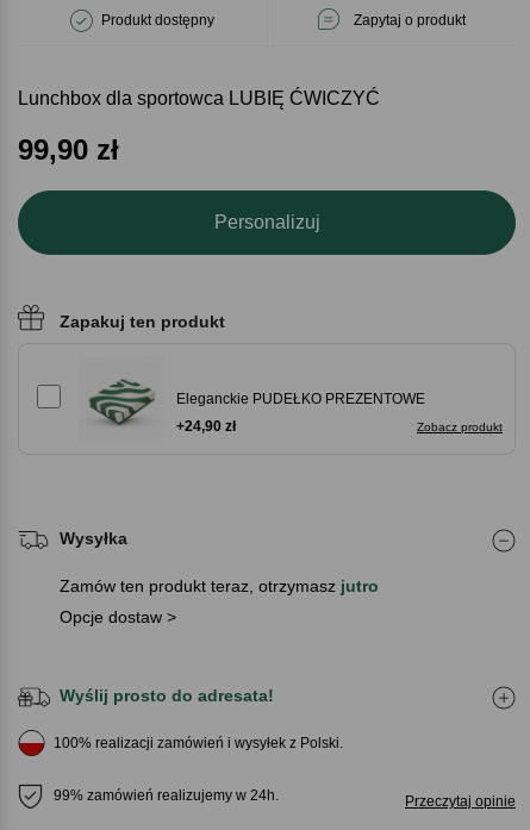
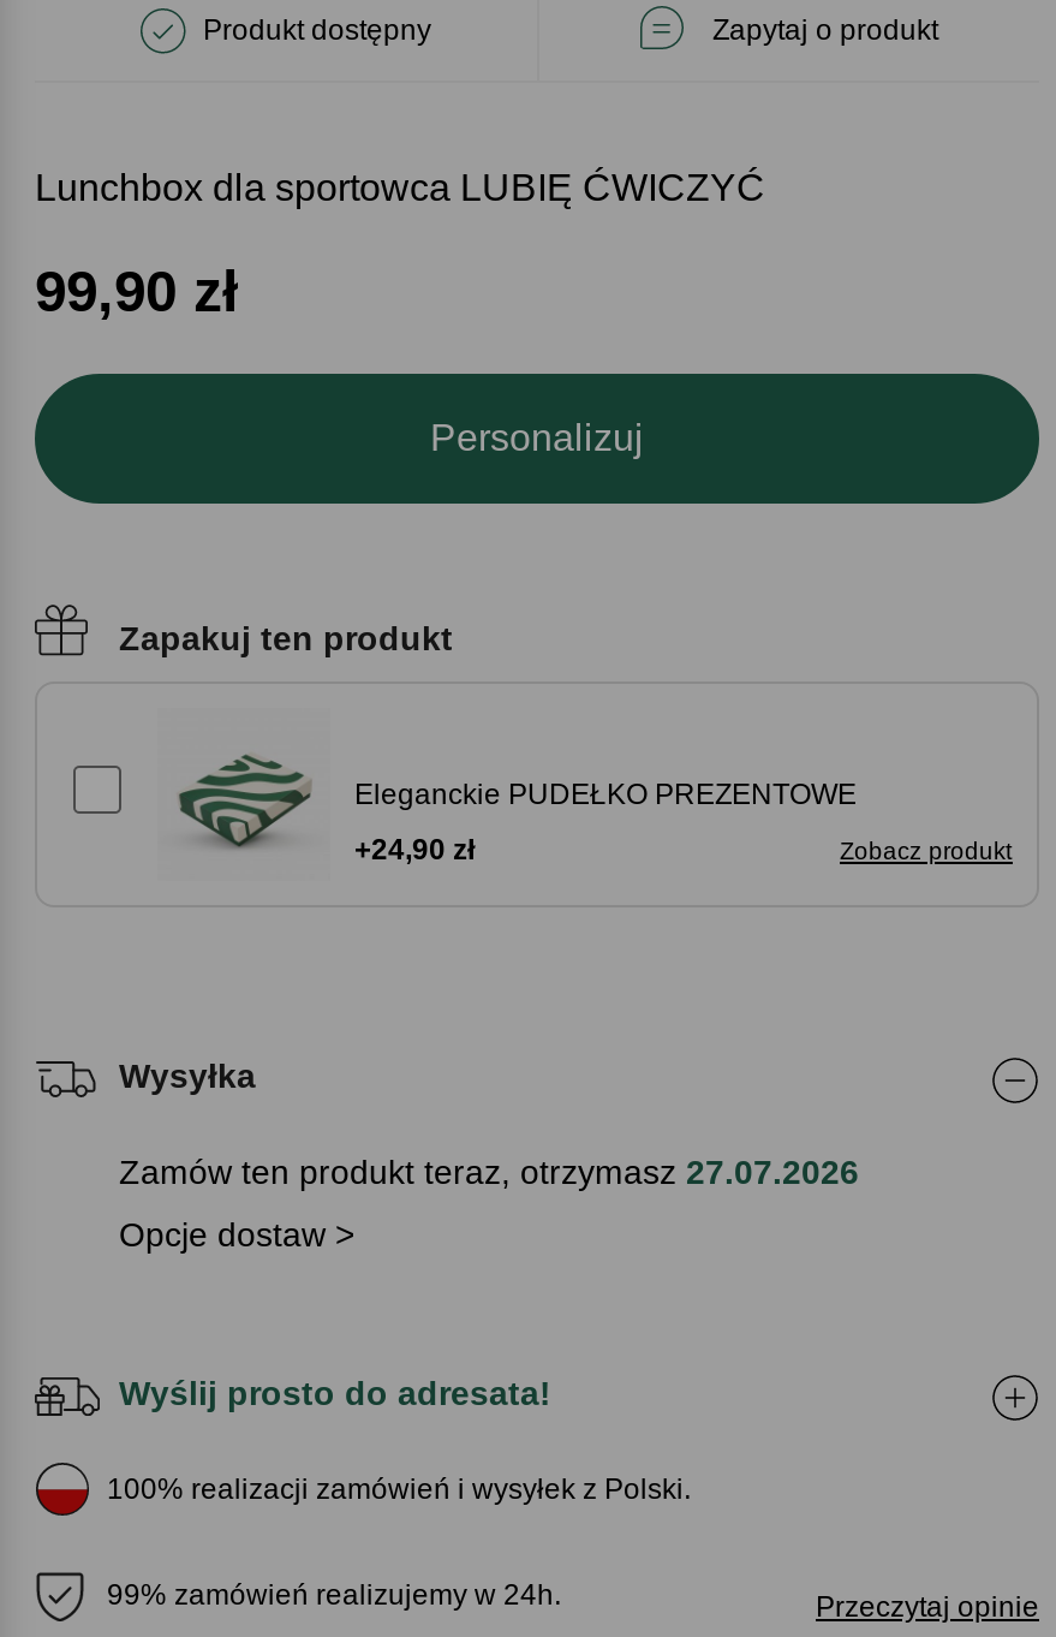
[60,577,379,596] Zamów ten produkt teraz, otrzymasz jutro -> [119,1154,859,1192] Zamów ten produkt teraz, otrzymasz 27.07.2026

